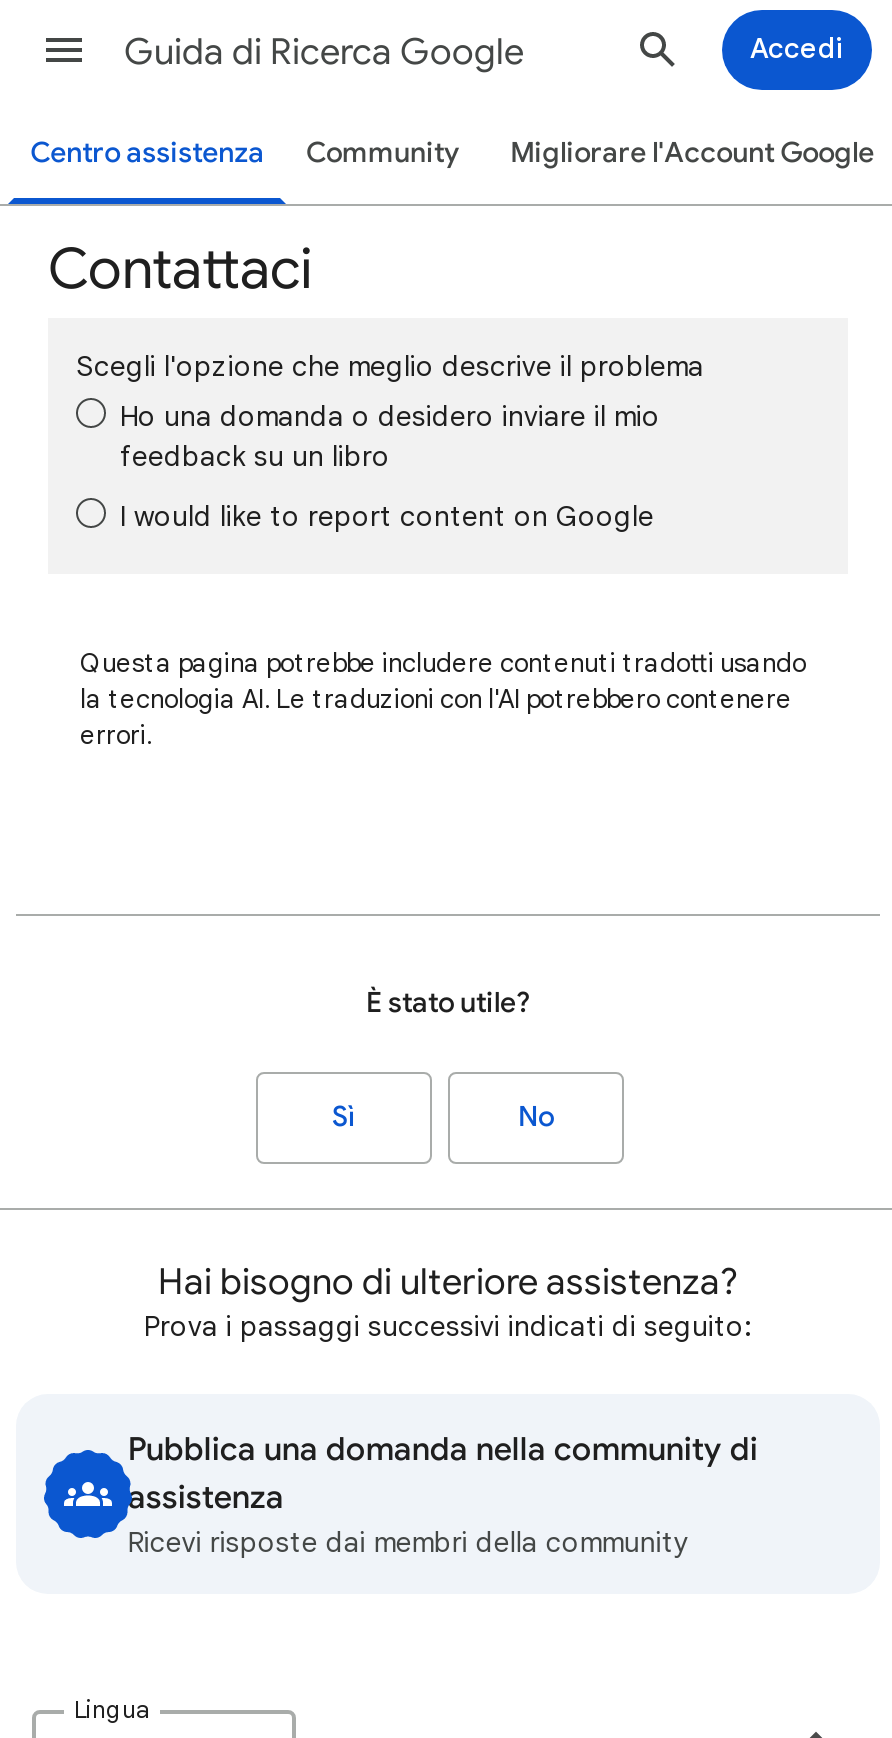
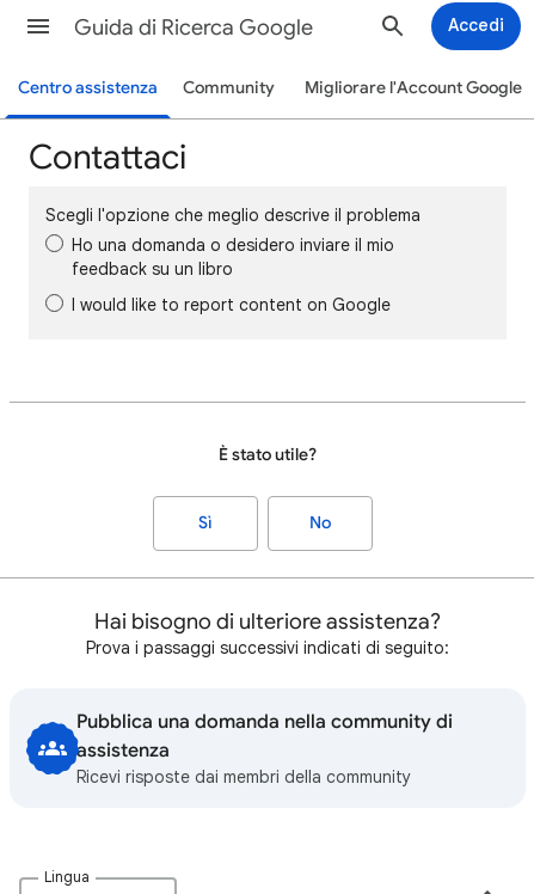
[80,646,806,752] Questa pagina potrebbe includere contenuti tradotti usando | la tecnologia AI. Le traduzioni con l'AI potrebbero contenere | errori. -> none

